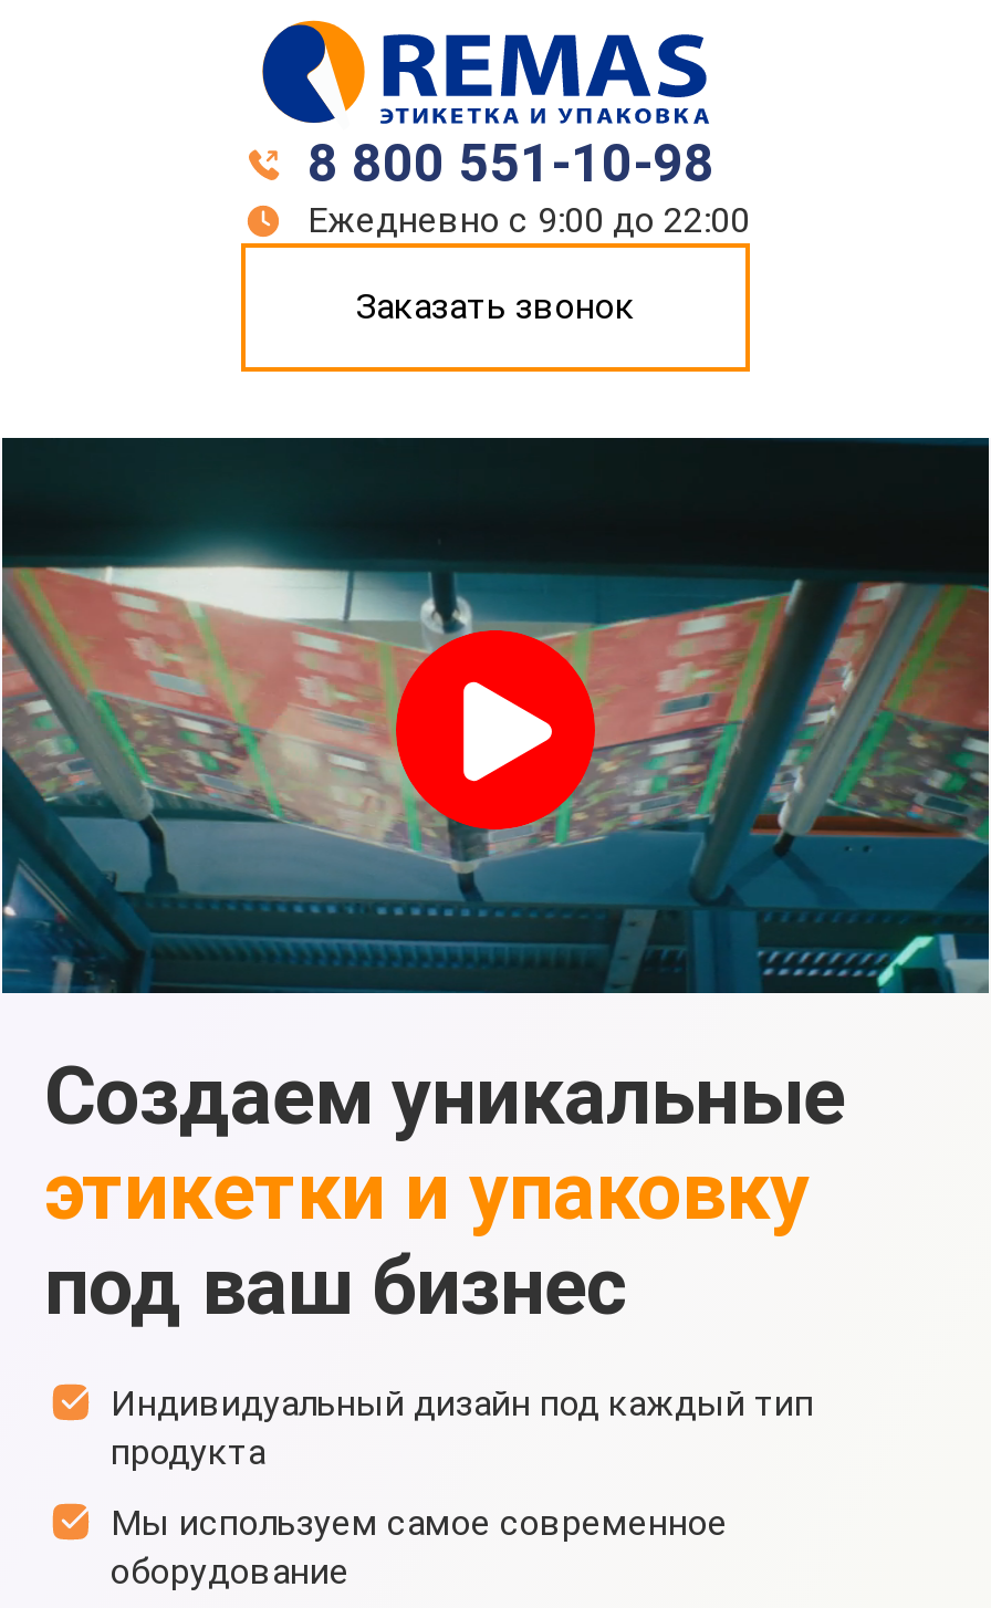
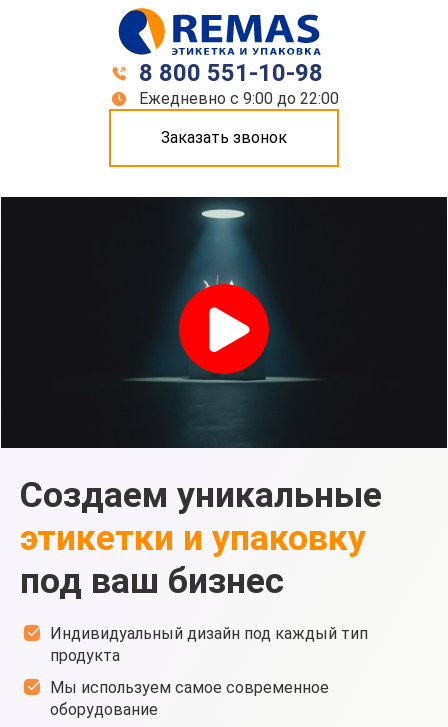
[7,438,984,995] [image] -> [3,197,445,449] [image]

